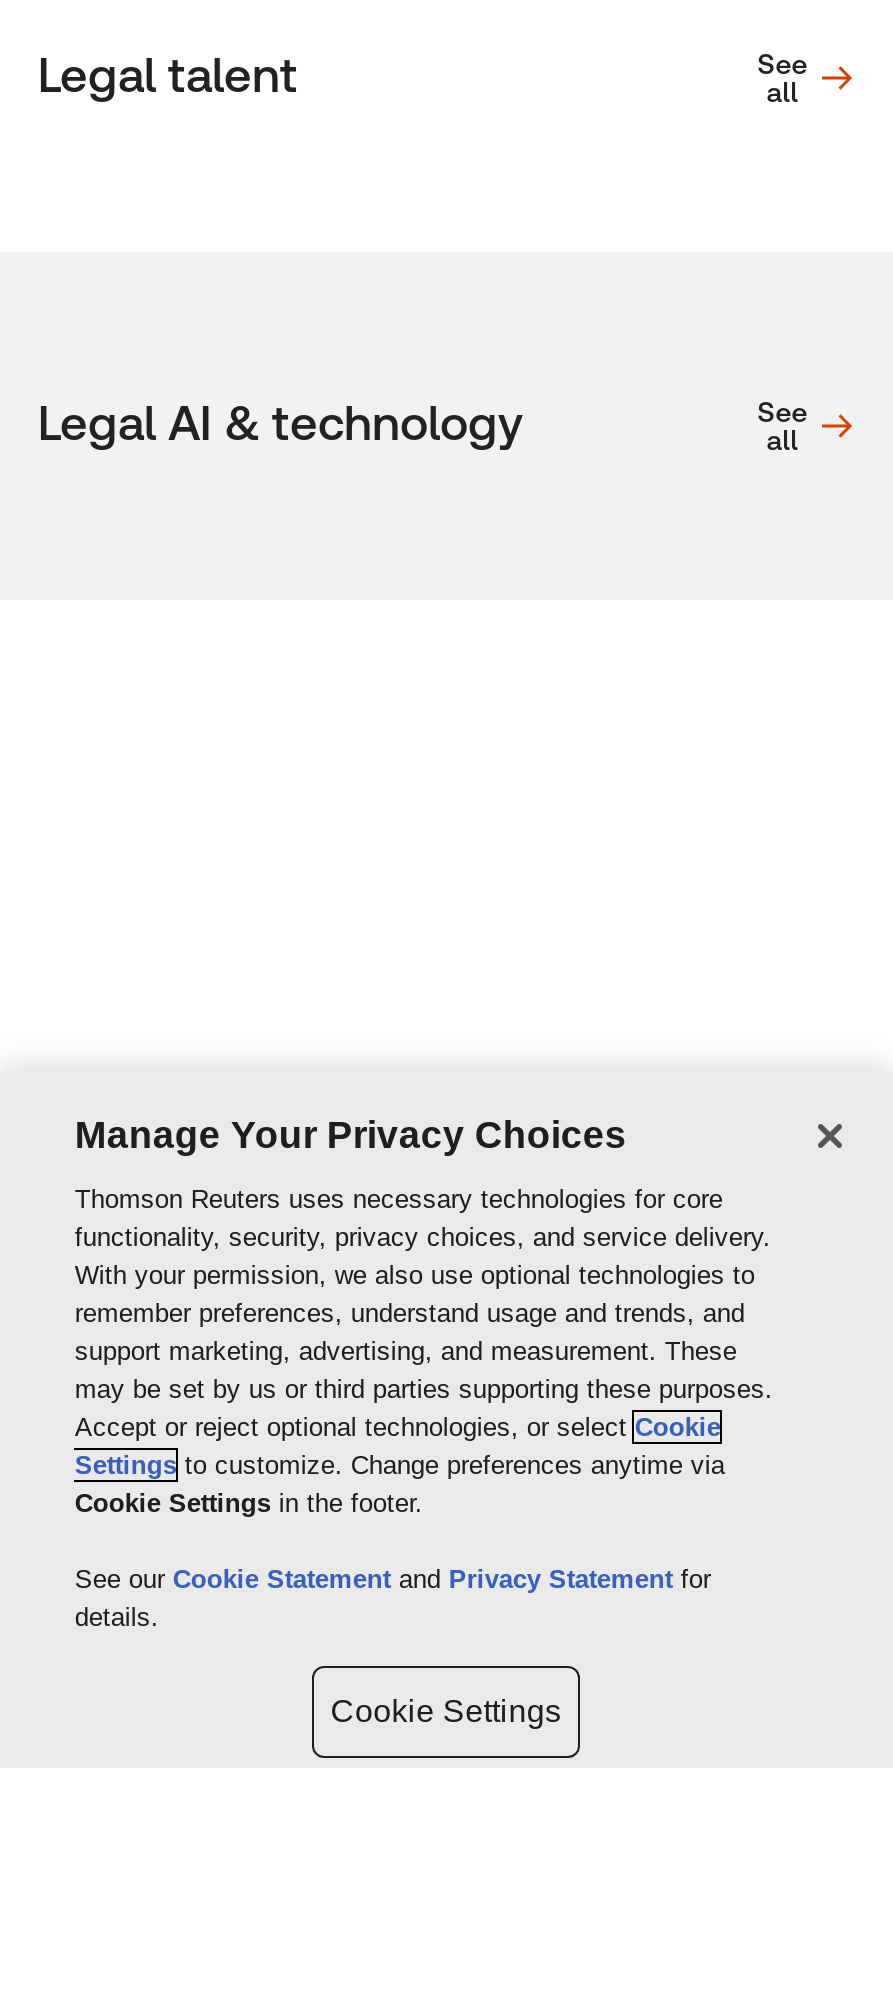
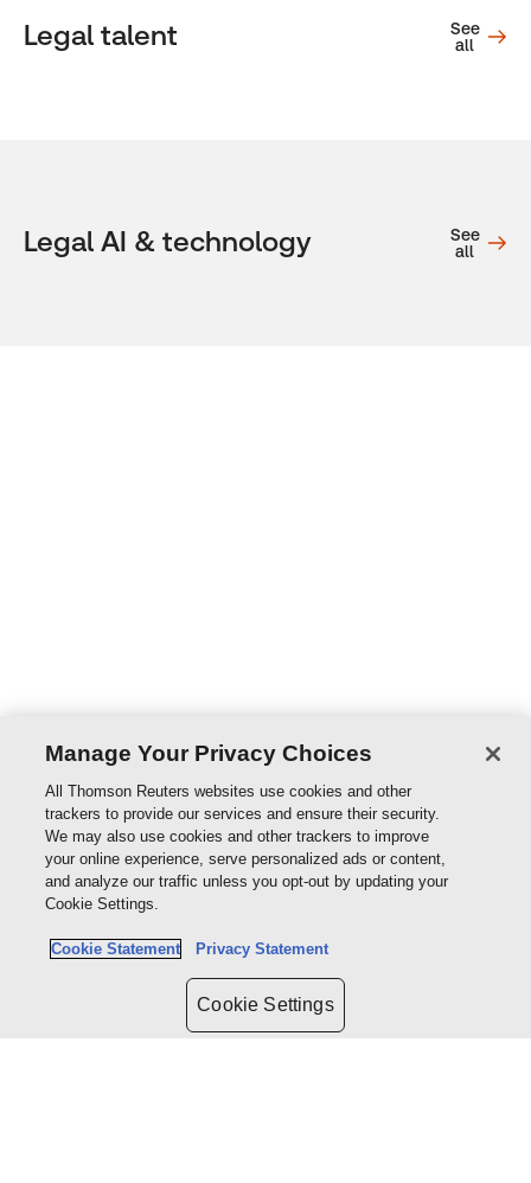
moved [75,1114,627,1156] -> [46,741,373,766]: Manage Your Privacy Choices
[75,1184,773,1518] Thomson Reuters uses necessary technologies for core | functionality, security, privacy choices, and service delivery. | With your permission, we also use optional technologies to | remember preferences, understand usage and trends, and | support marketing, advertising, and measurement. These | may be set by us or third parties supporting these purposes. | Accept or reject optional technologies, or select Cookie | Settings to customize. Change preferences anytime via | Cookie Settings in the footer. -> [46,782,449,913] All Thomson Reuters websites use cookies and other | trackers to provide our services and ensure their security. | We may also use cookies and other trackers to improve | your online experience, serve personalized ads or content, | and analyze our traffic unless you opt-out by updating your | Cookie Settings.
[75,1564,711,1632] See our Cookie Statement and Privacy Statement for | details. -> [51,940,329,958] Cookie Statement Privacy Statement

